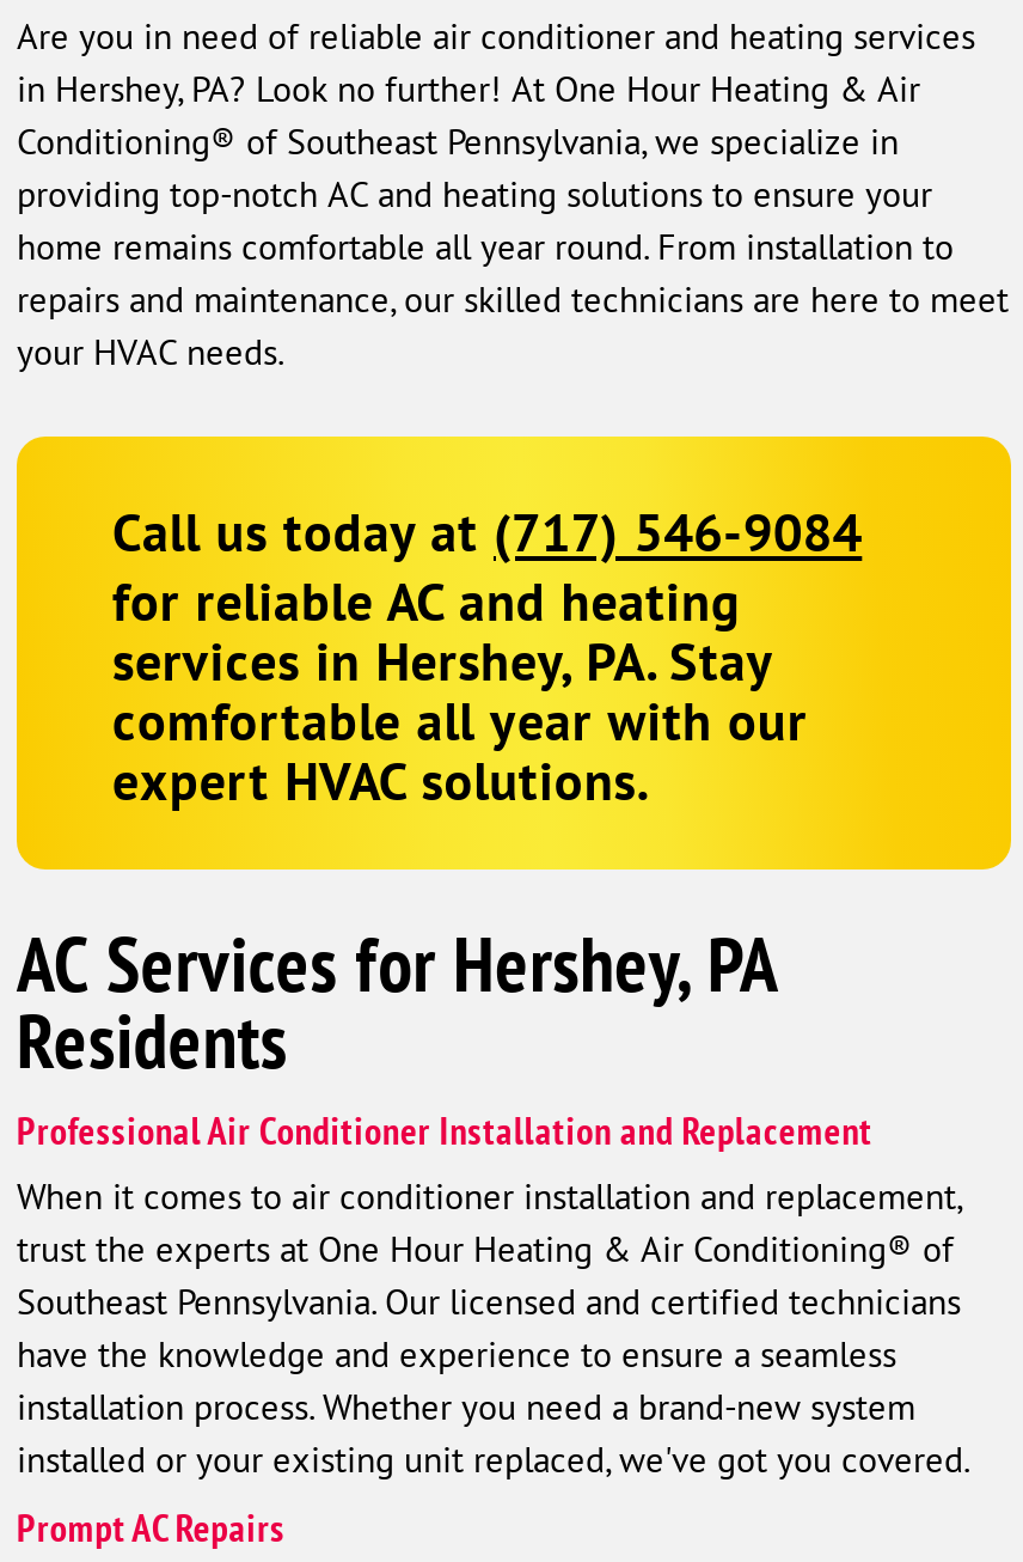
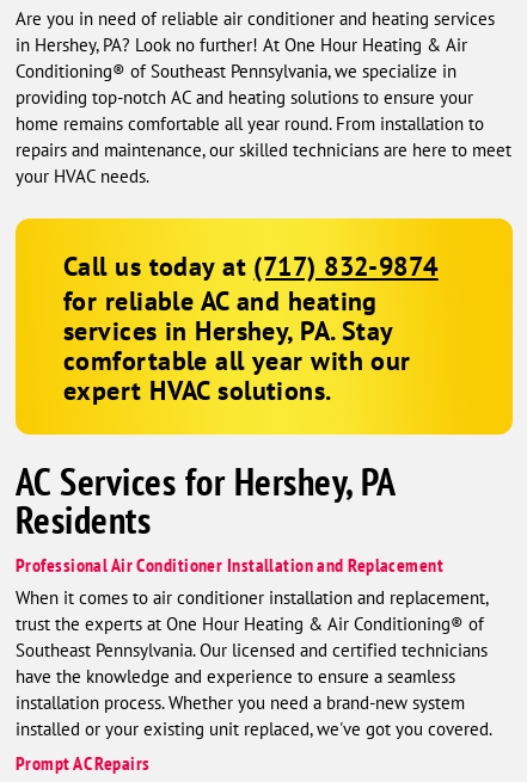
[112,498,862,565] Call us today at (717) 546-9084 -> [63,249,438,282] Call us today at (717) 832-9874

